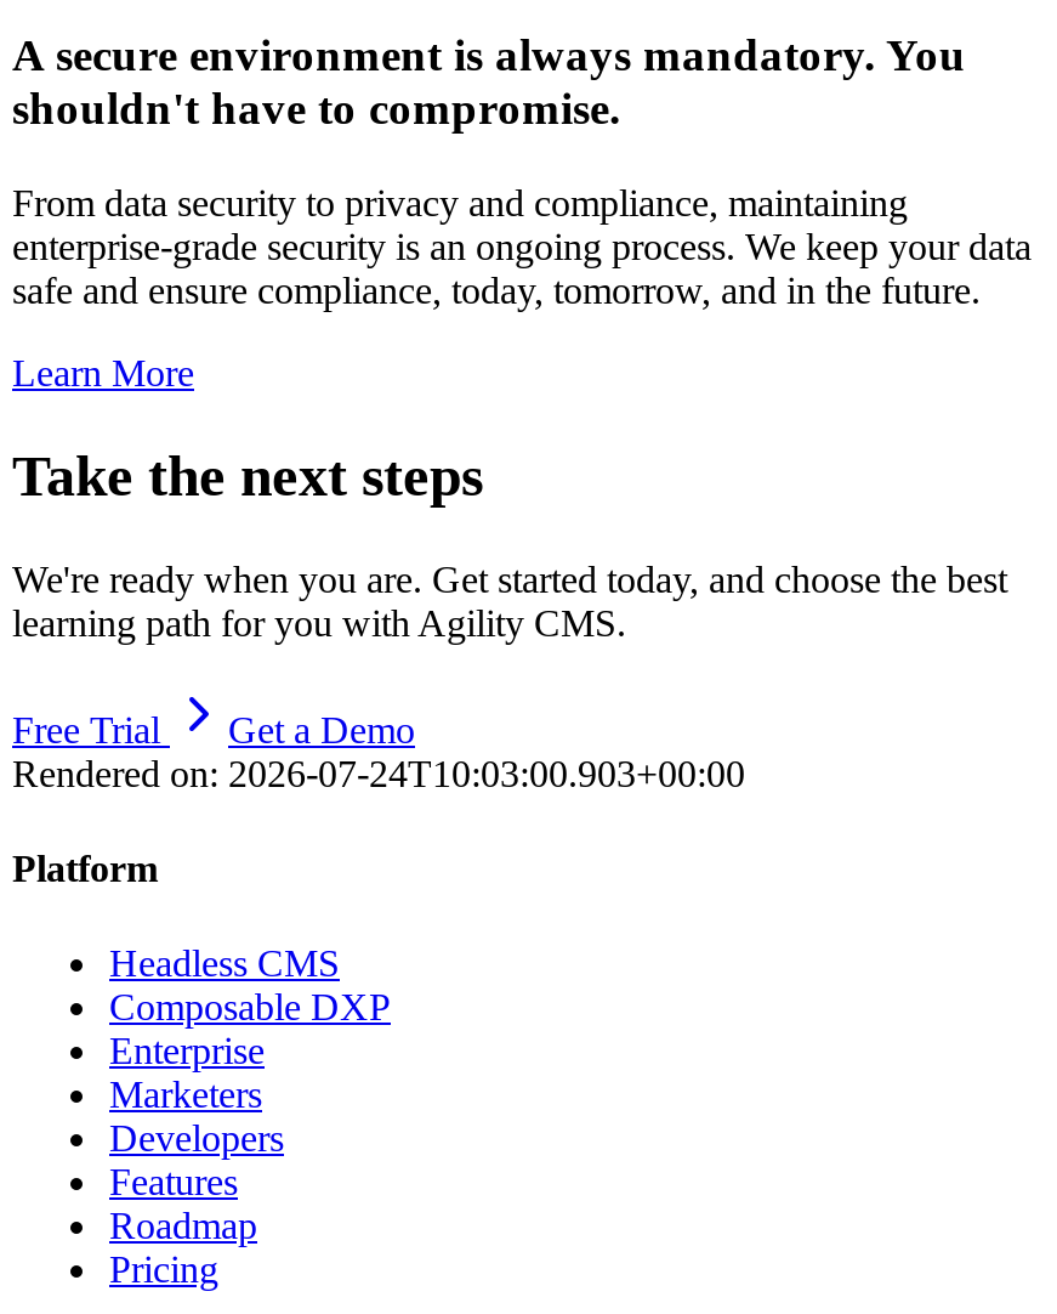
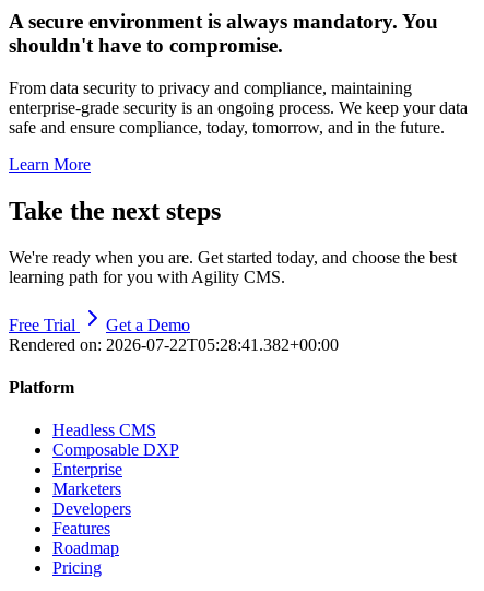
[12,752,745,794] Rendered on: 2026-07-24T10:03:00.903+00:00 -> [9,335,339,354] Rendered on: 2026-07-22T05:28:41.382+00:00

